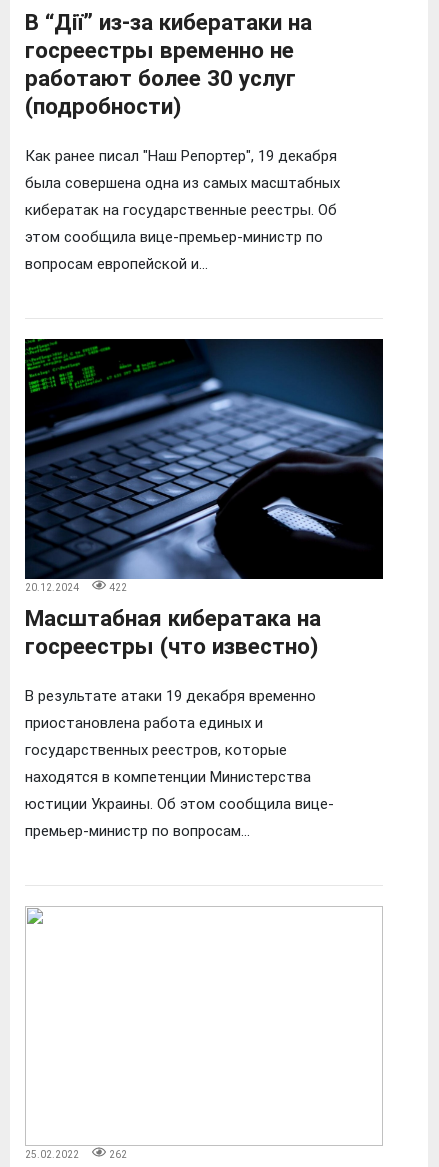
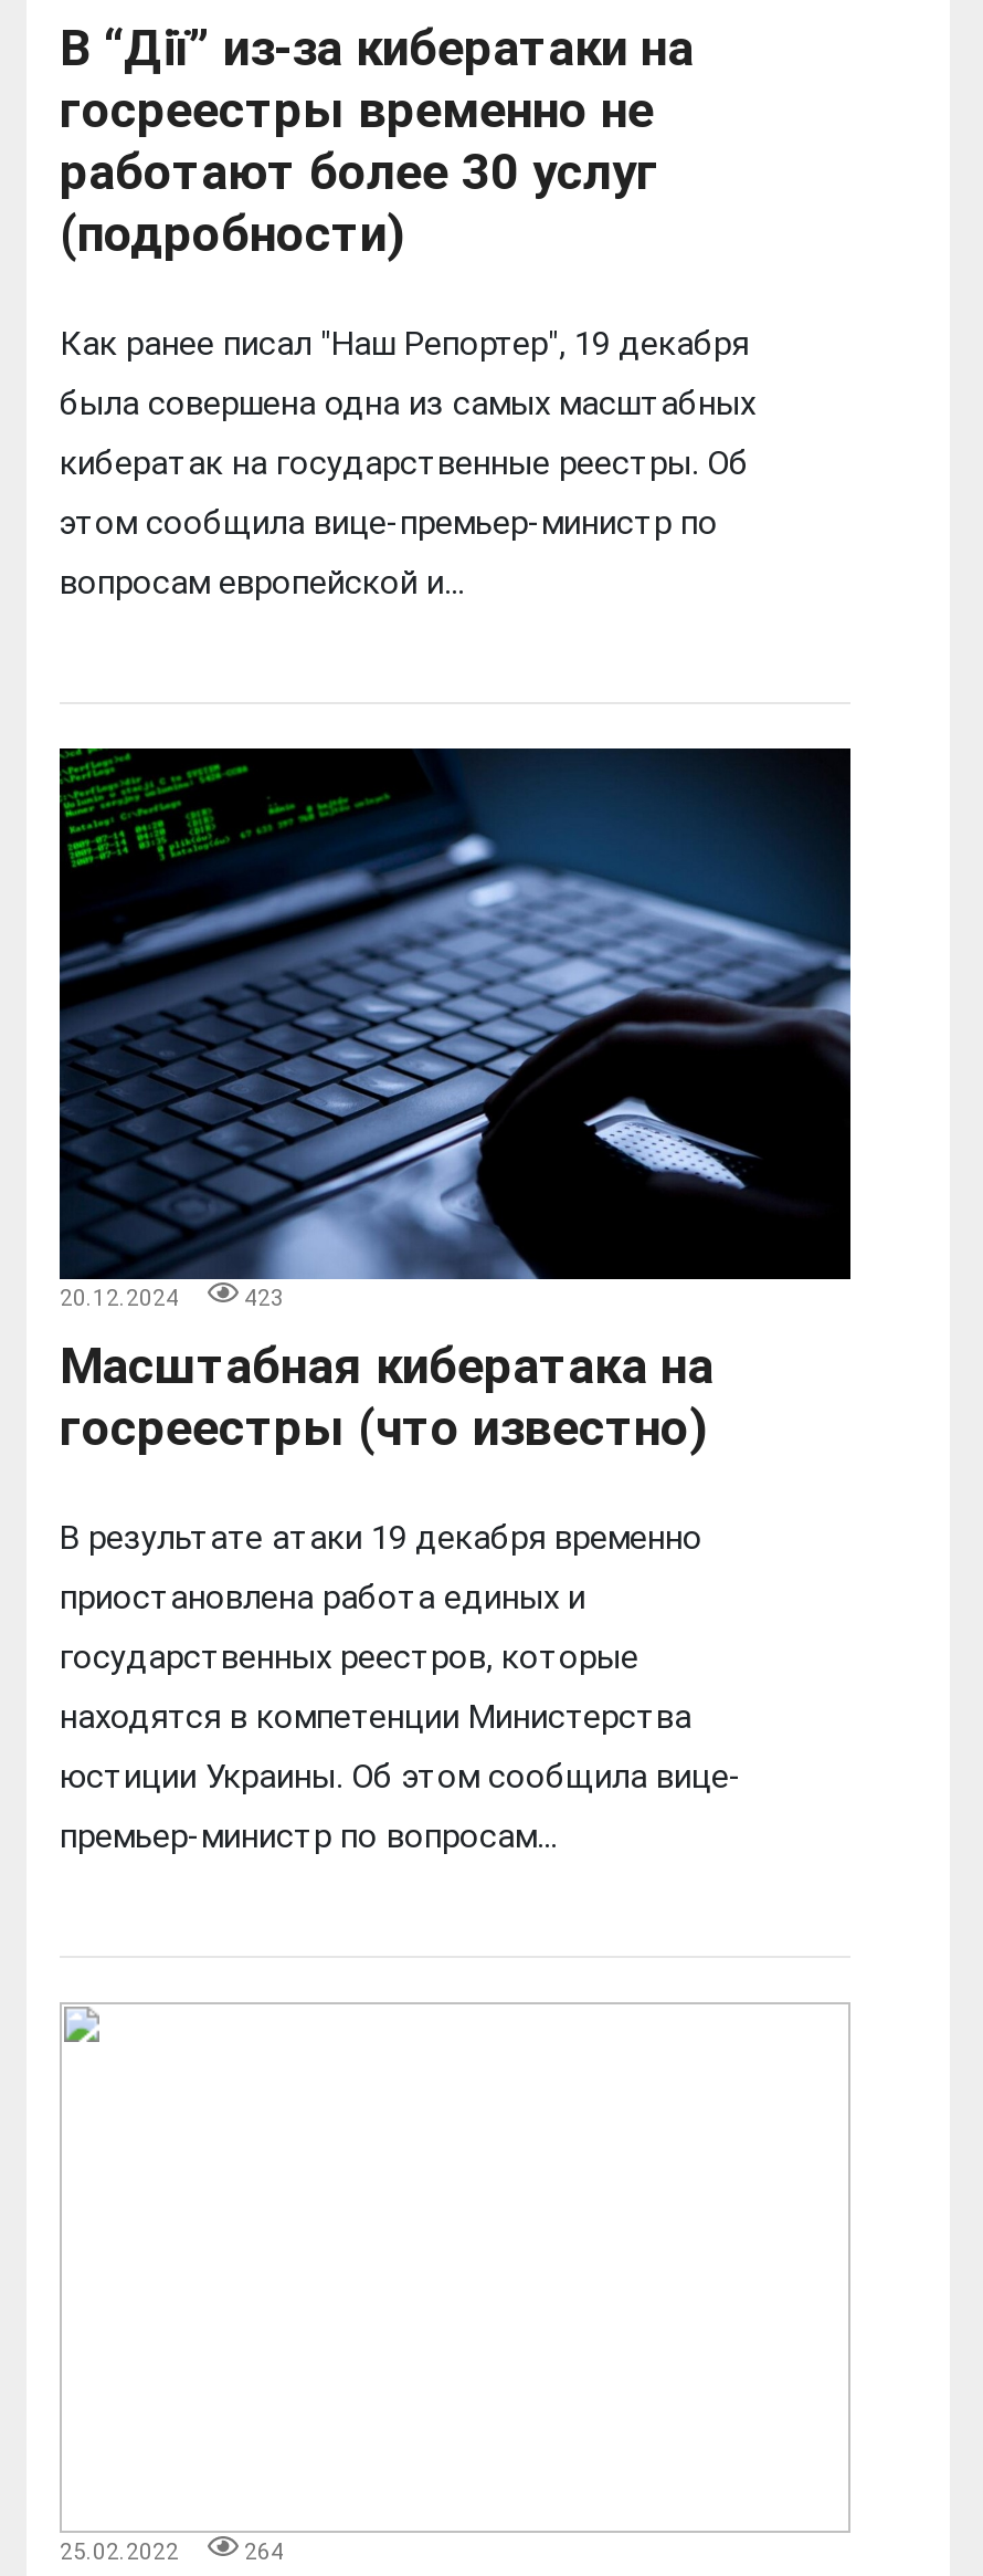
[105,582,126,593] 422 -> [237,1285,284,1310] 423
[105,1149,126,1160] 262 -> [237,2539,284,2563] 264

